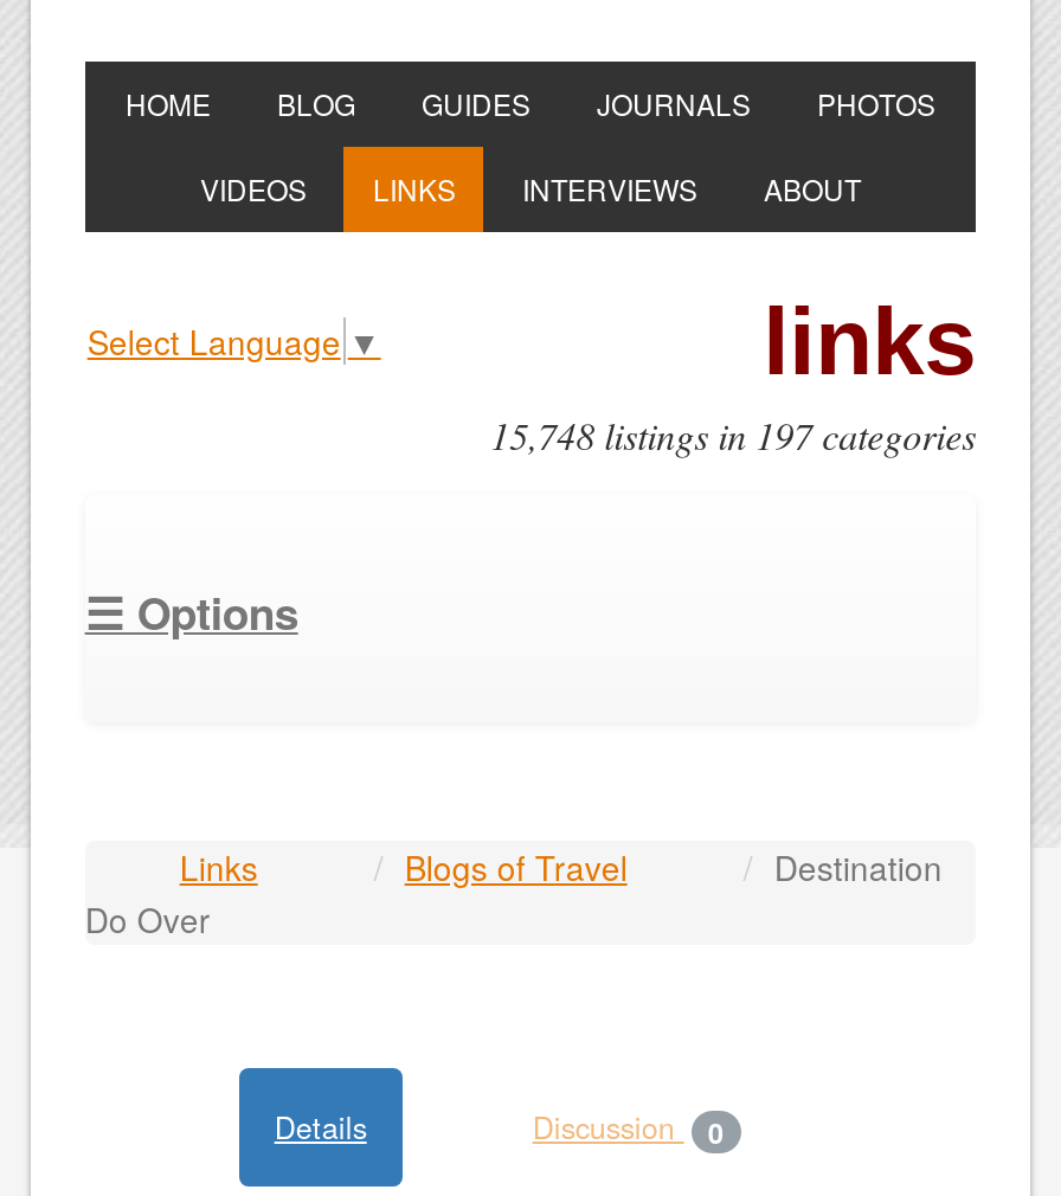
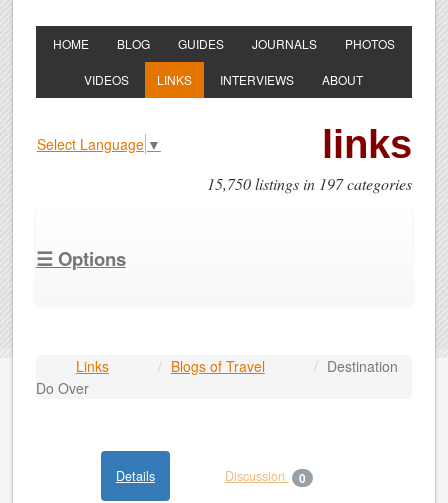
[491,411,976,460] 15,748 listings in 197 categories -> [207,173,412,194] 15,750 listings in 197 categories

